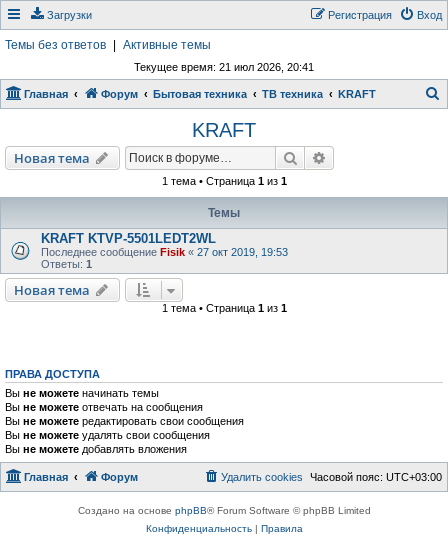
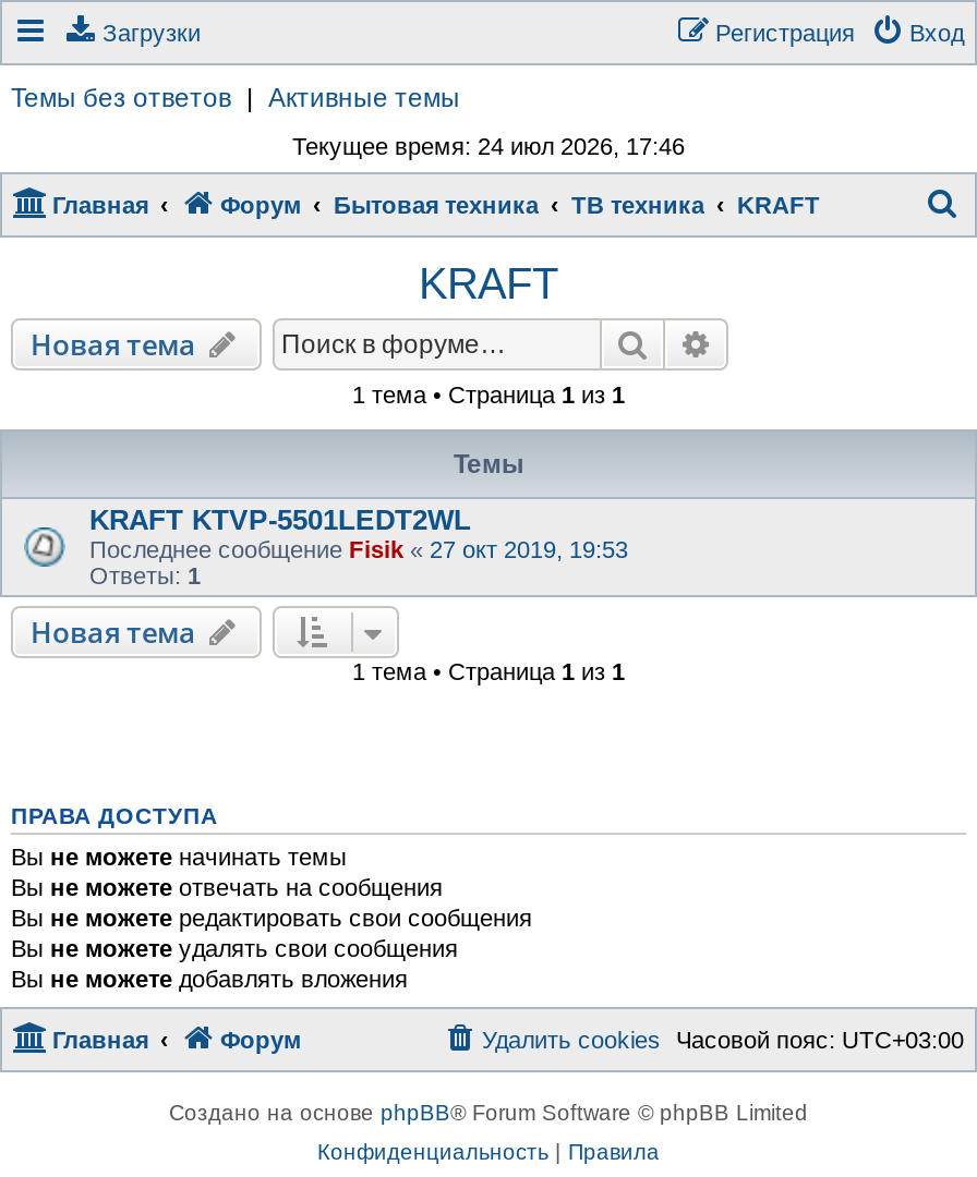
[134,61,314,73] Текущее время: 21 июл 2026, 20:41 -> [292,133,685,159] Текущее время: 24 июл 2026, 17:46

